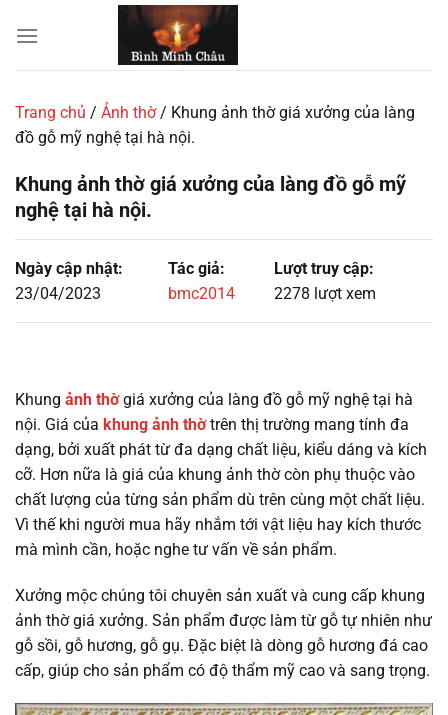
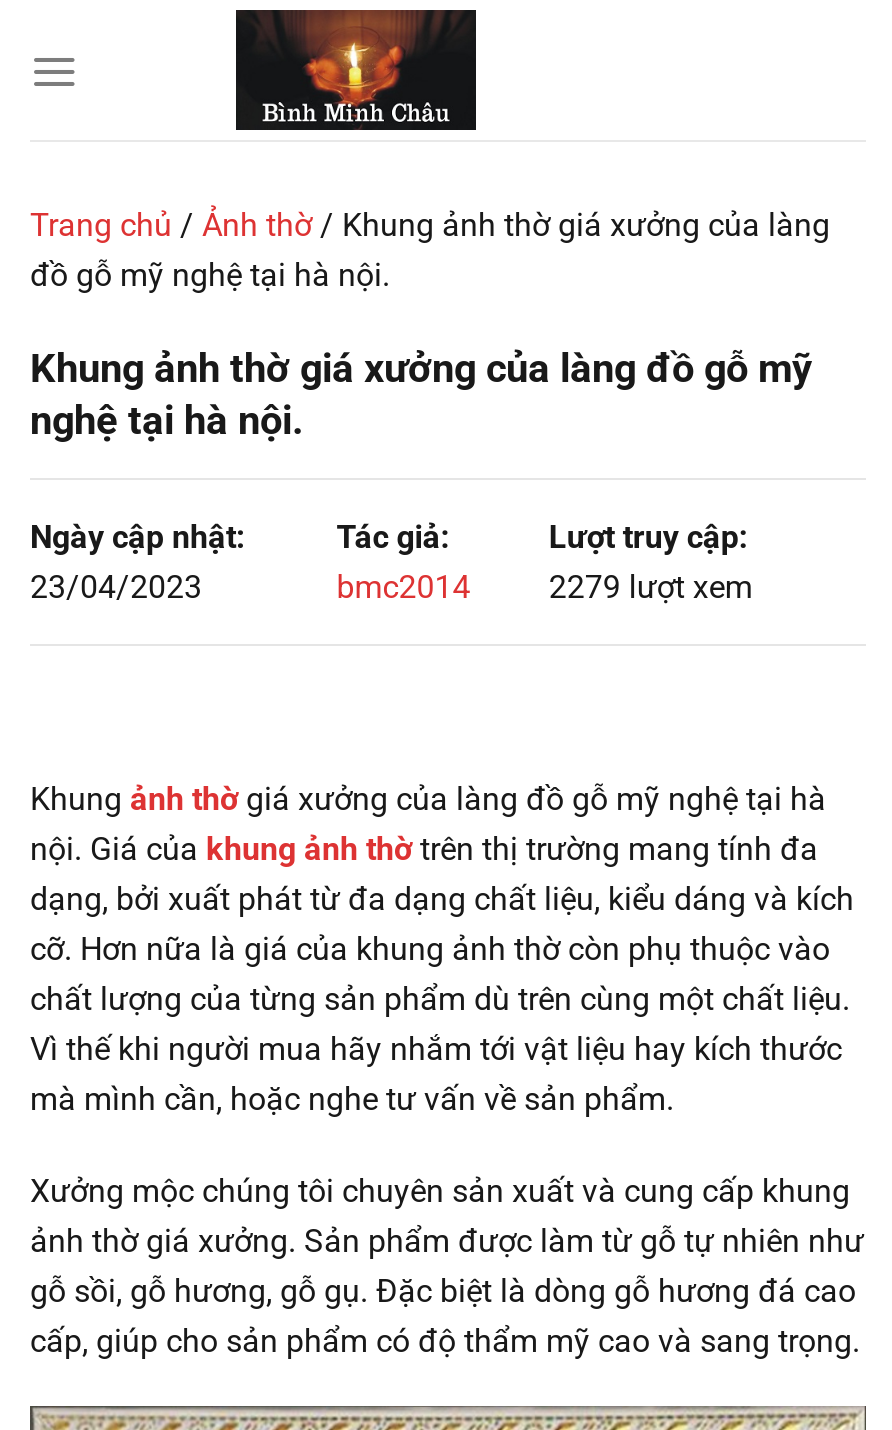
[274,284,376,303] 2278 lượt xem -> [549,568,753,606] 2279 lượt xem

